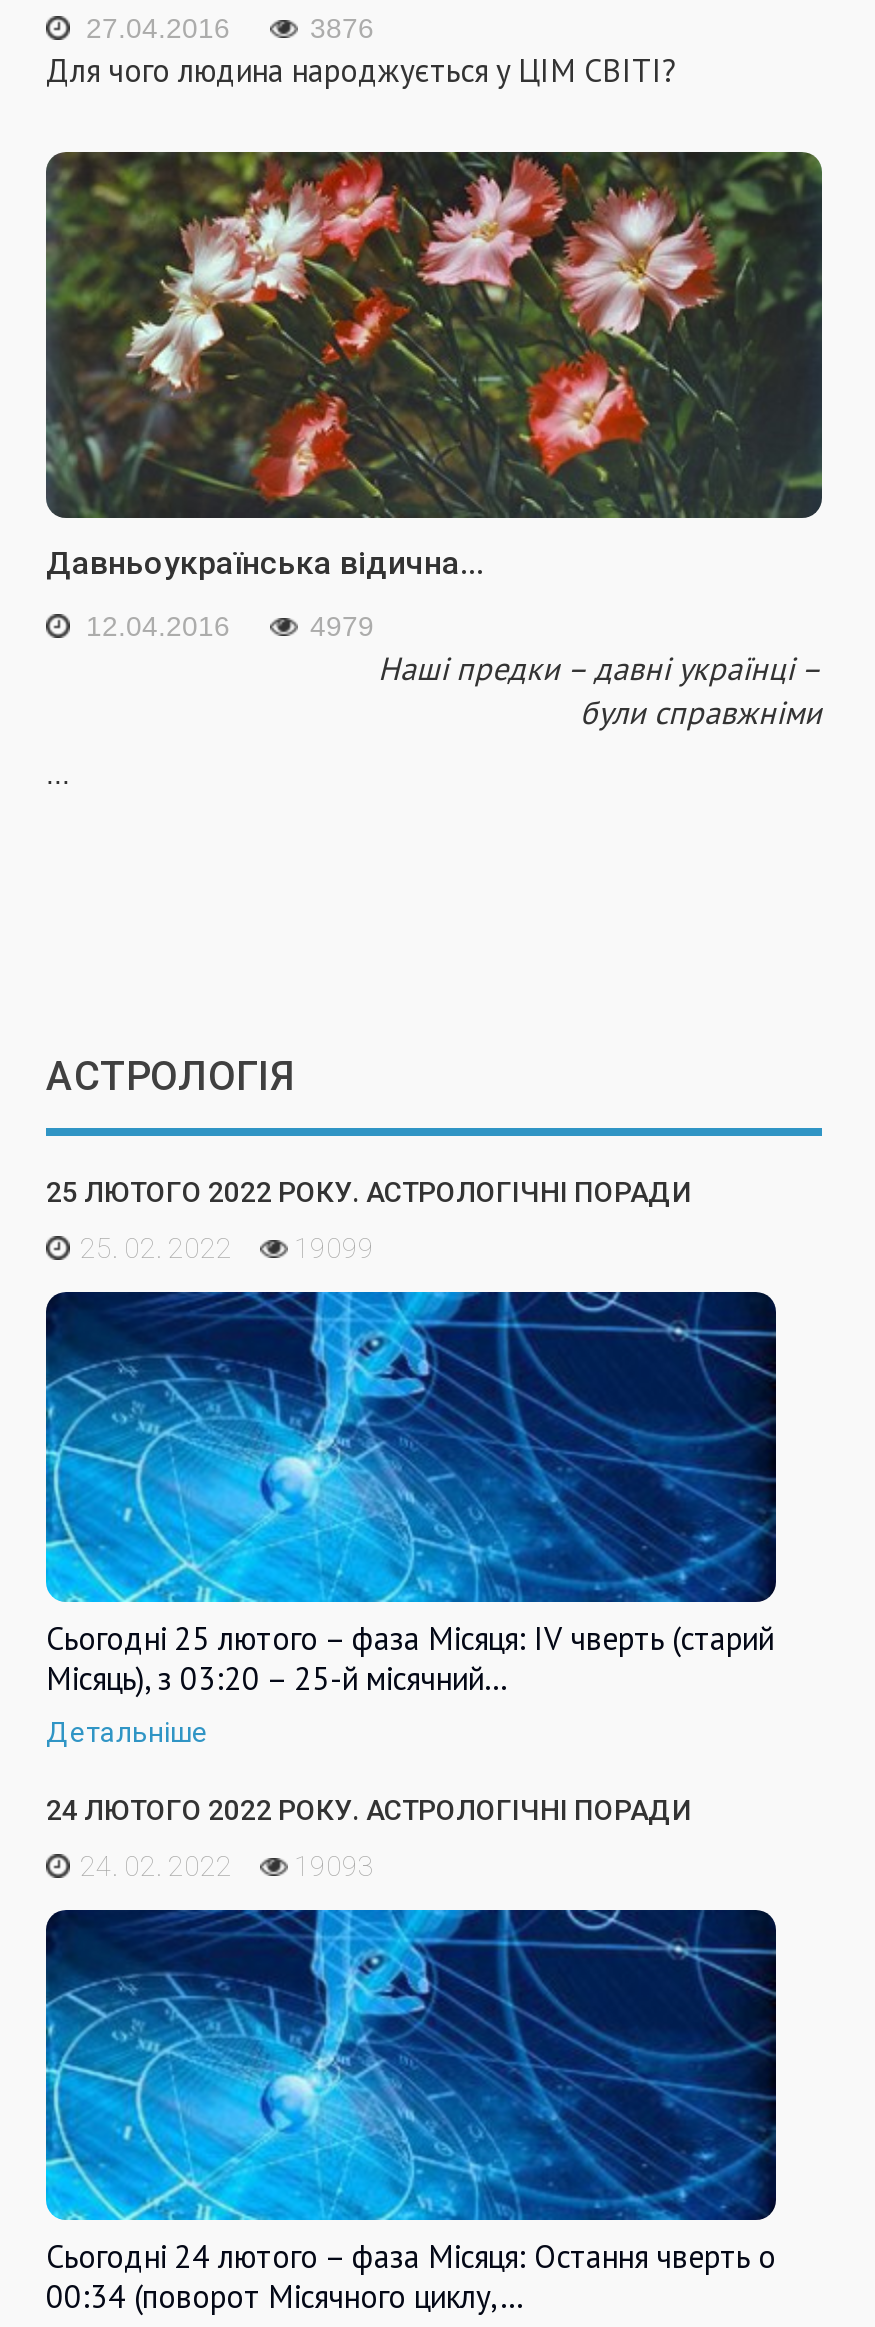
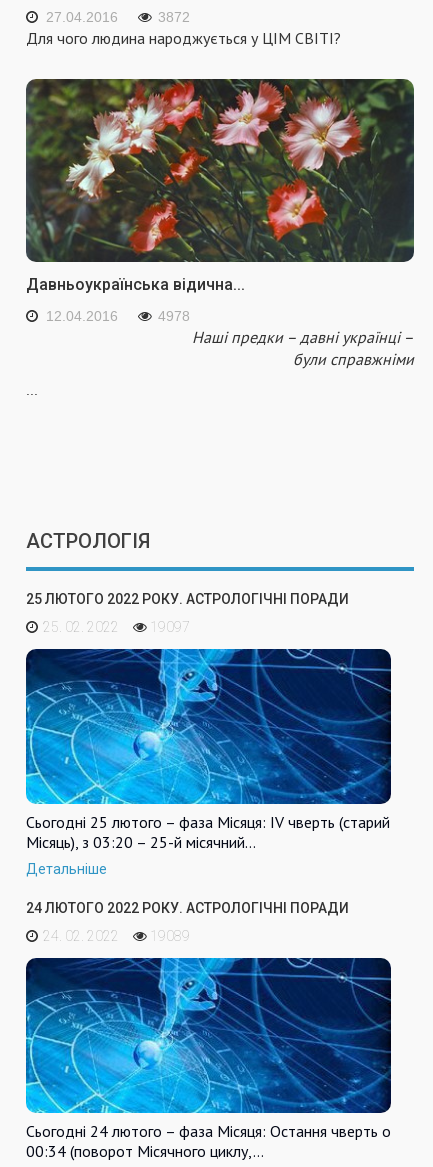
[310,12,374,44] 3876 -> [158,9,190,25] 3872
[310,610,374,642] 4979 -> [158,308,190,324] 4978
[80,1232,374,1264] 25. 02. 2022 19099 -> [43,619,190,635] 25. 02. 2022 19097
[80,1850,374,1882] 24. 02. 2022 19093 -> [43,928,190,944] 24. 02. 2022 19089

